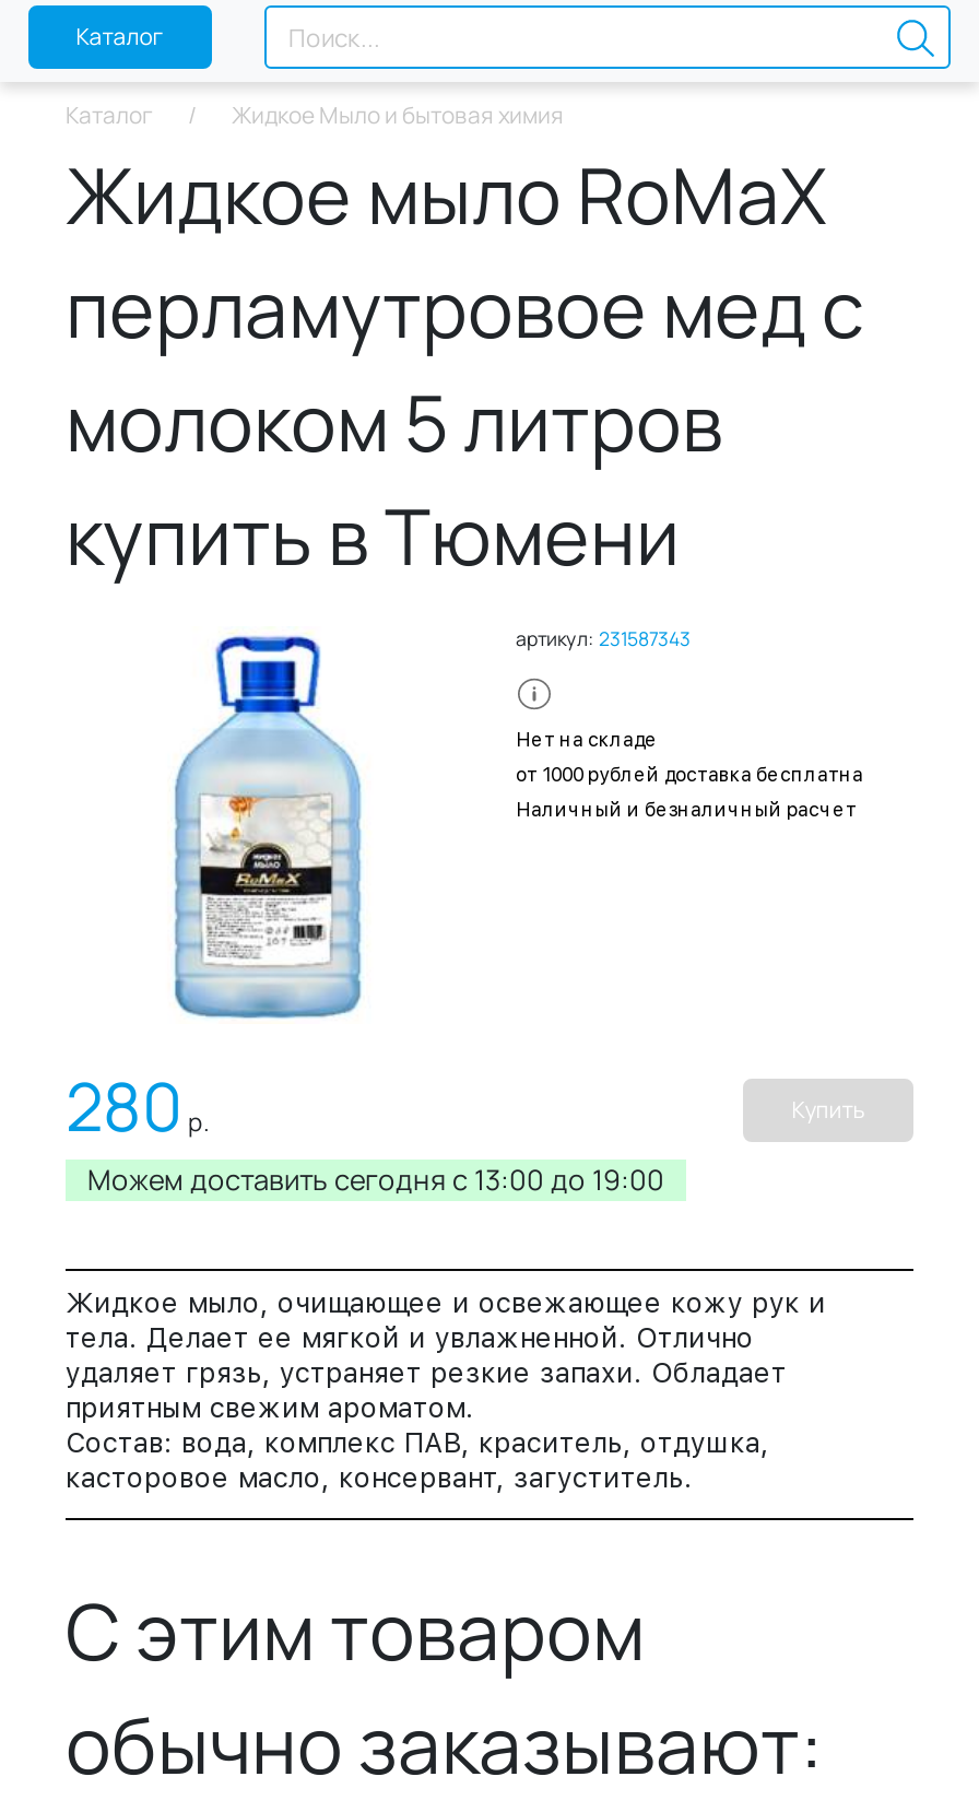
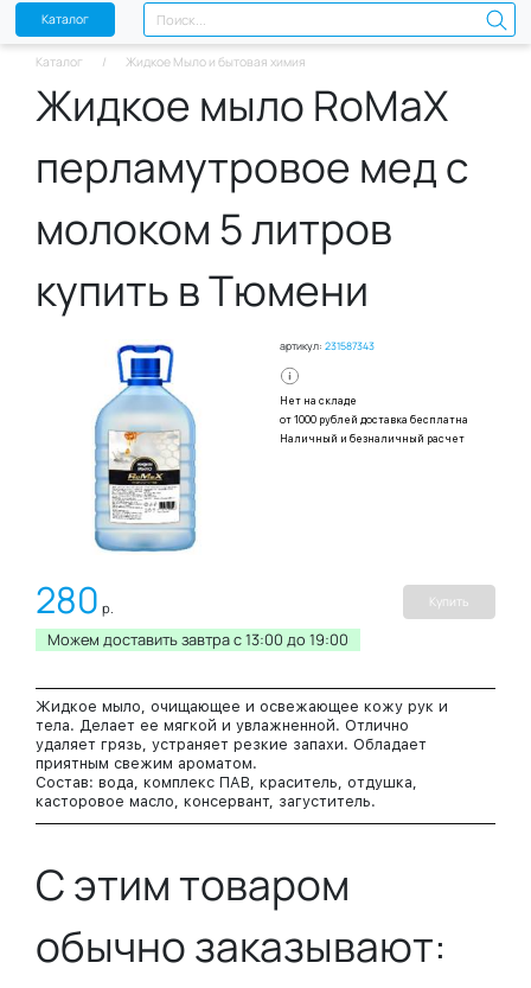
[87,1160,664,1199] Можем доставить сегодня c 13:00 до 19:00 -> [47,629,348,650] Можем доставить завтра c 13:00 до 19:00

